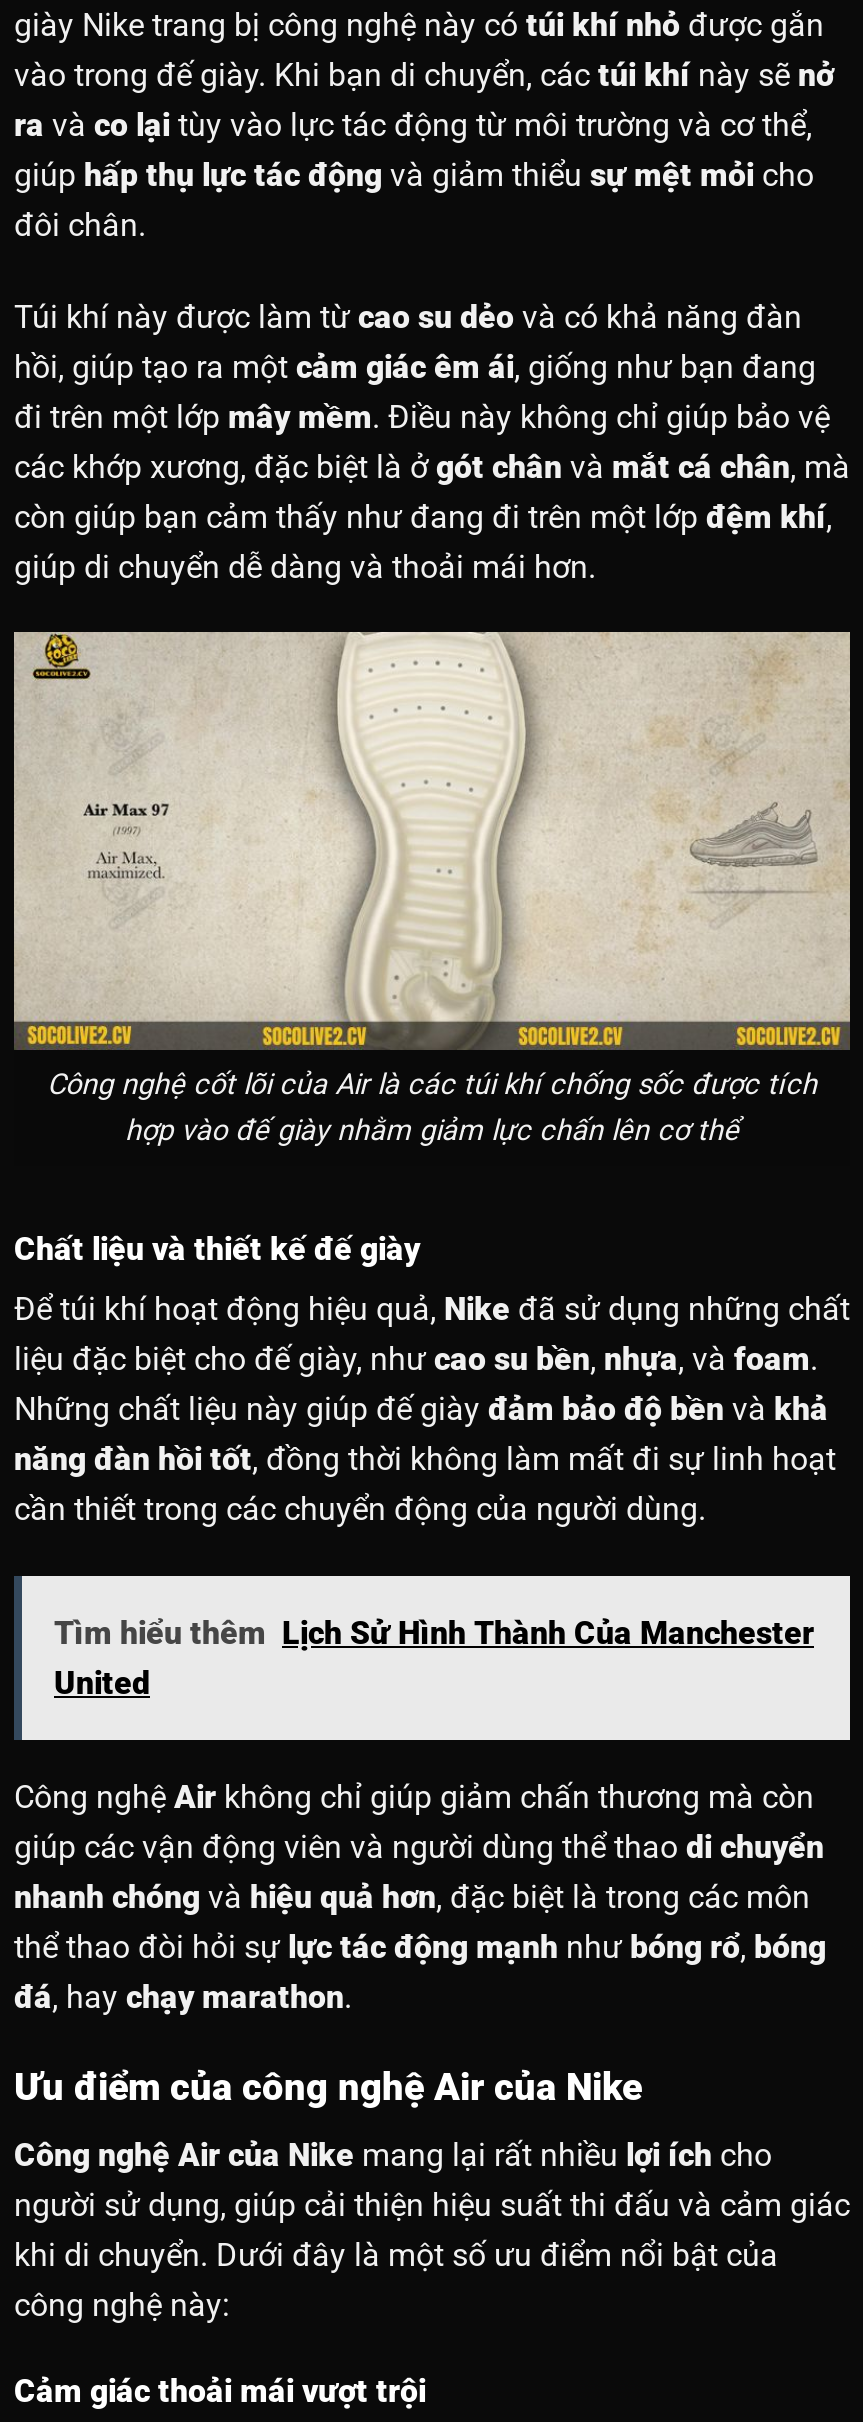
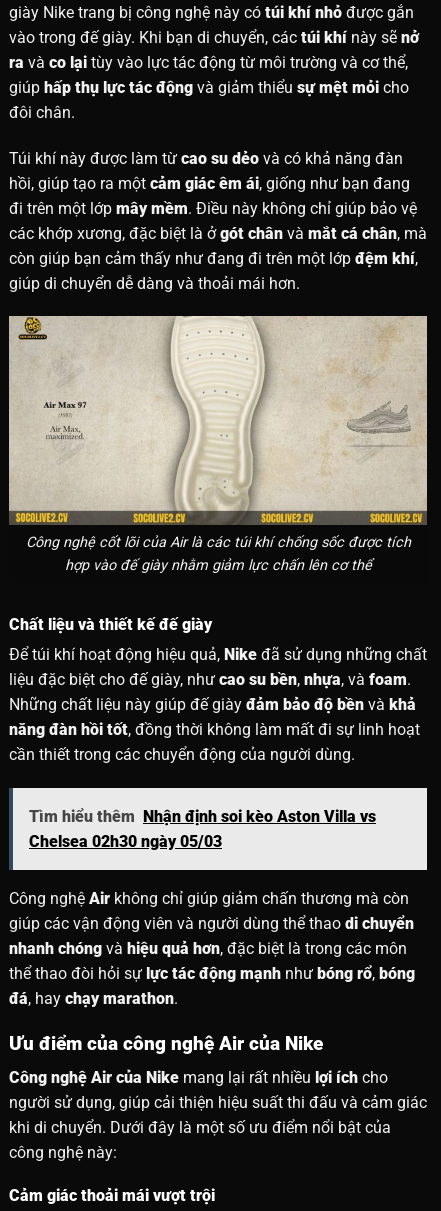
[54,1613,814,1701] Tìm hiểu thêm Lịch Sử Hình Thành Của Manchester | United -> [29,807,376,851] Tìm hiểu thêm Nhận định soi kèo Aston Villa vs | Chelsea 02h30 ngày 05/03

